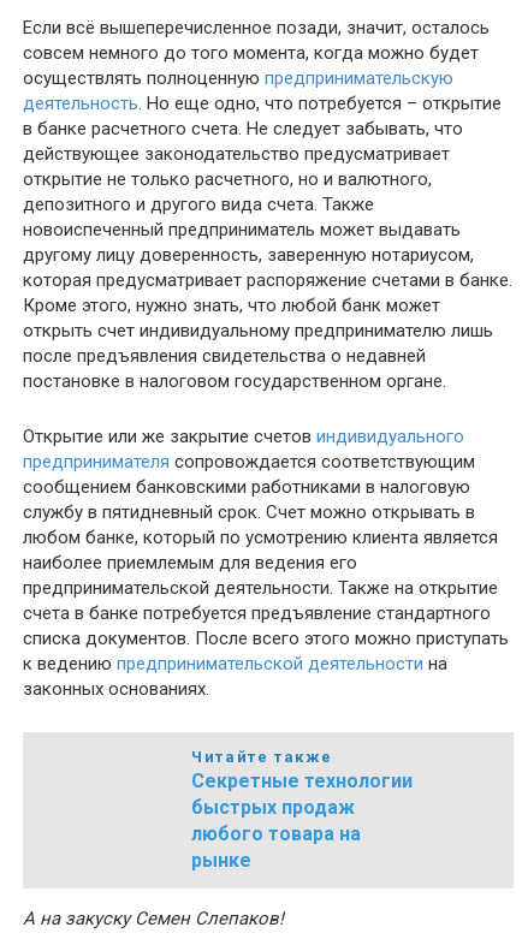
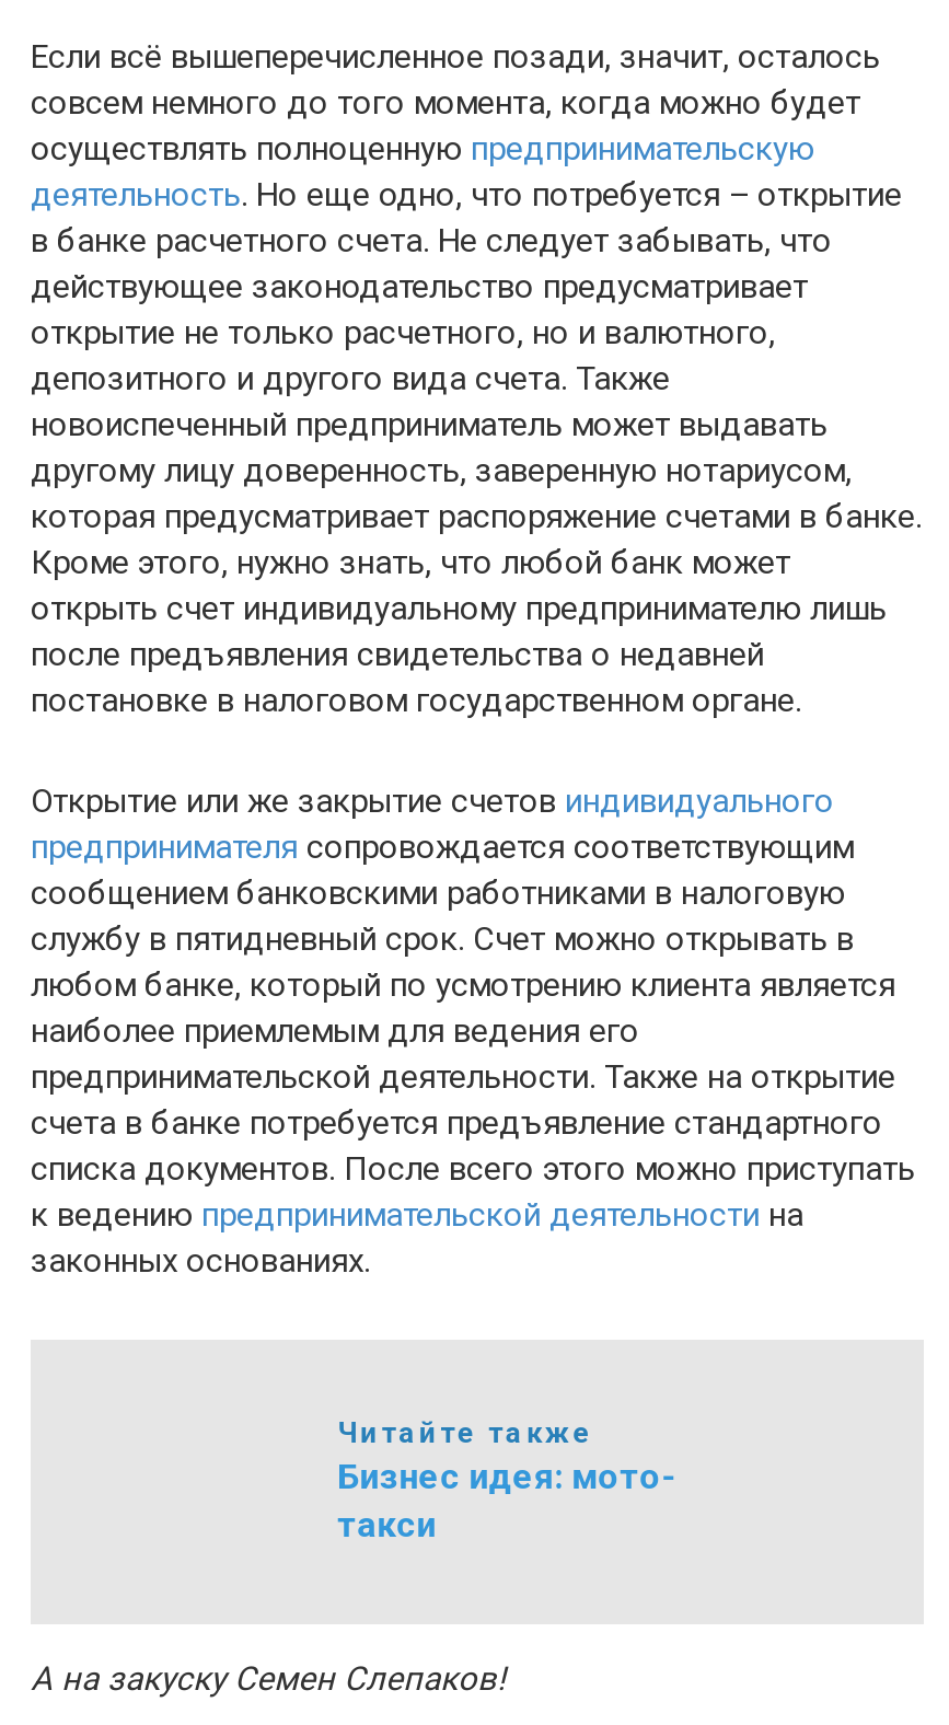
moved [191,748,332,766] -> [338,1416,594,1449]: Читайте также
[191,769,413,872] Секретные технологии | быстрых продаж | любого товара на | рынке -> [338,1456,675,1545] Бизнес идея: мото- | такси

